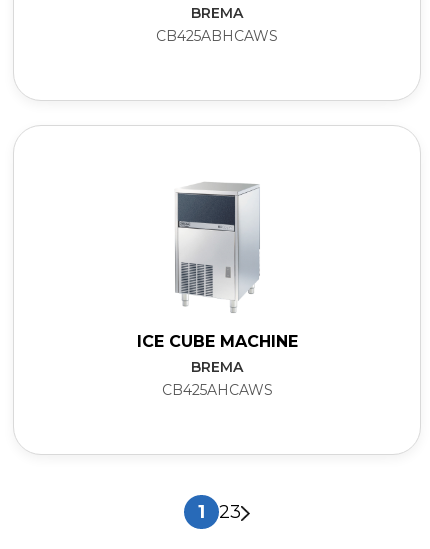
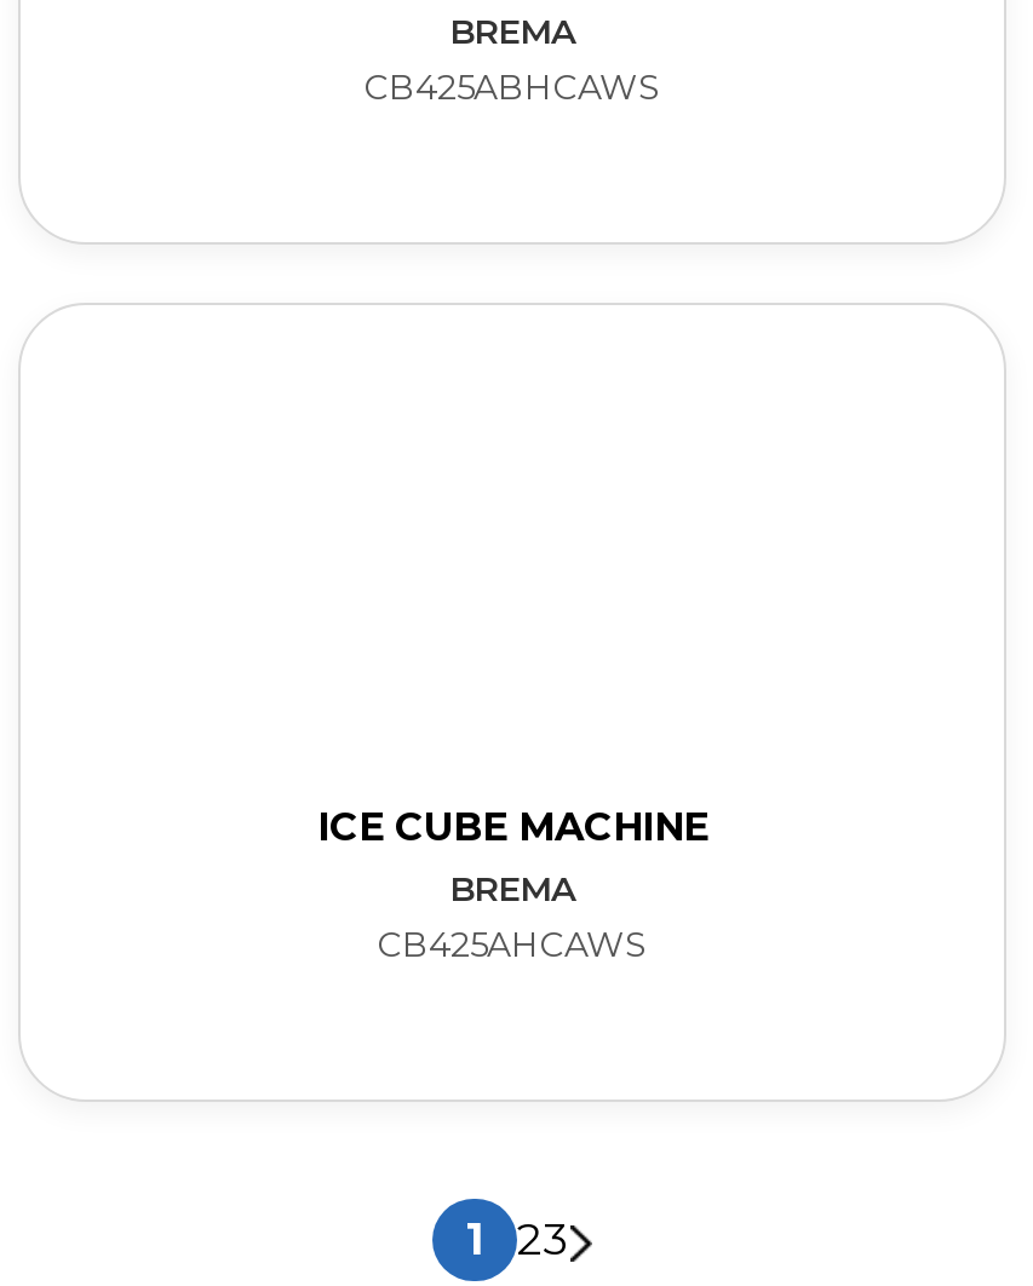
[174,181,261,314] [image] -> none

